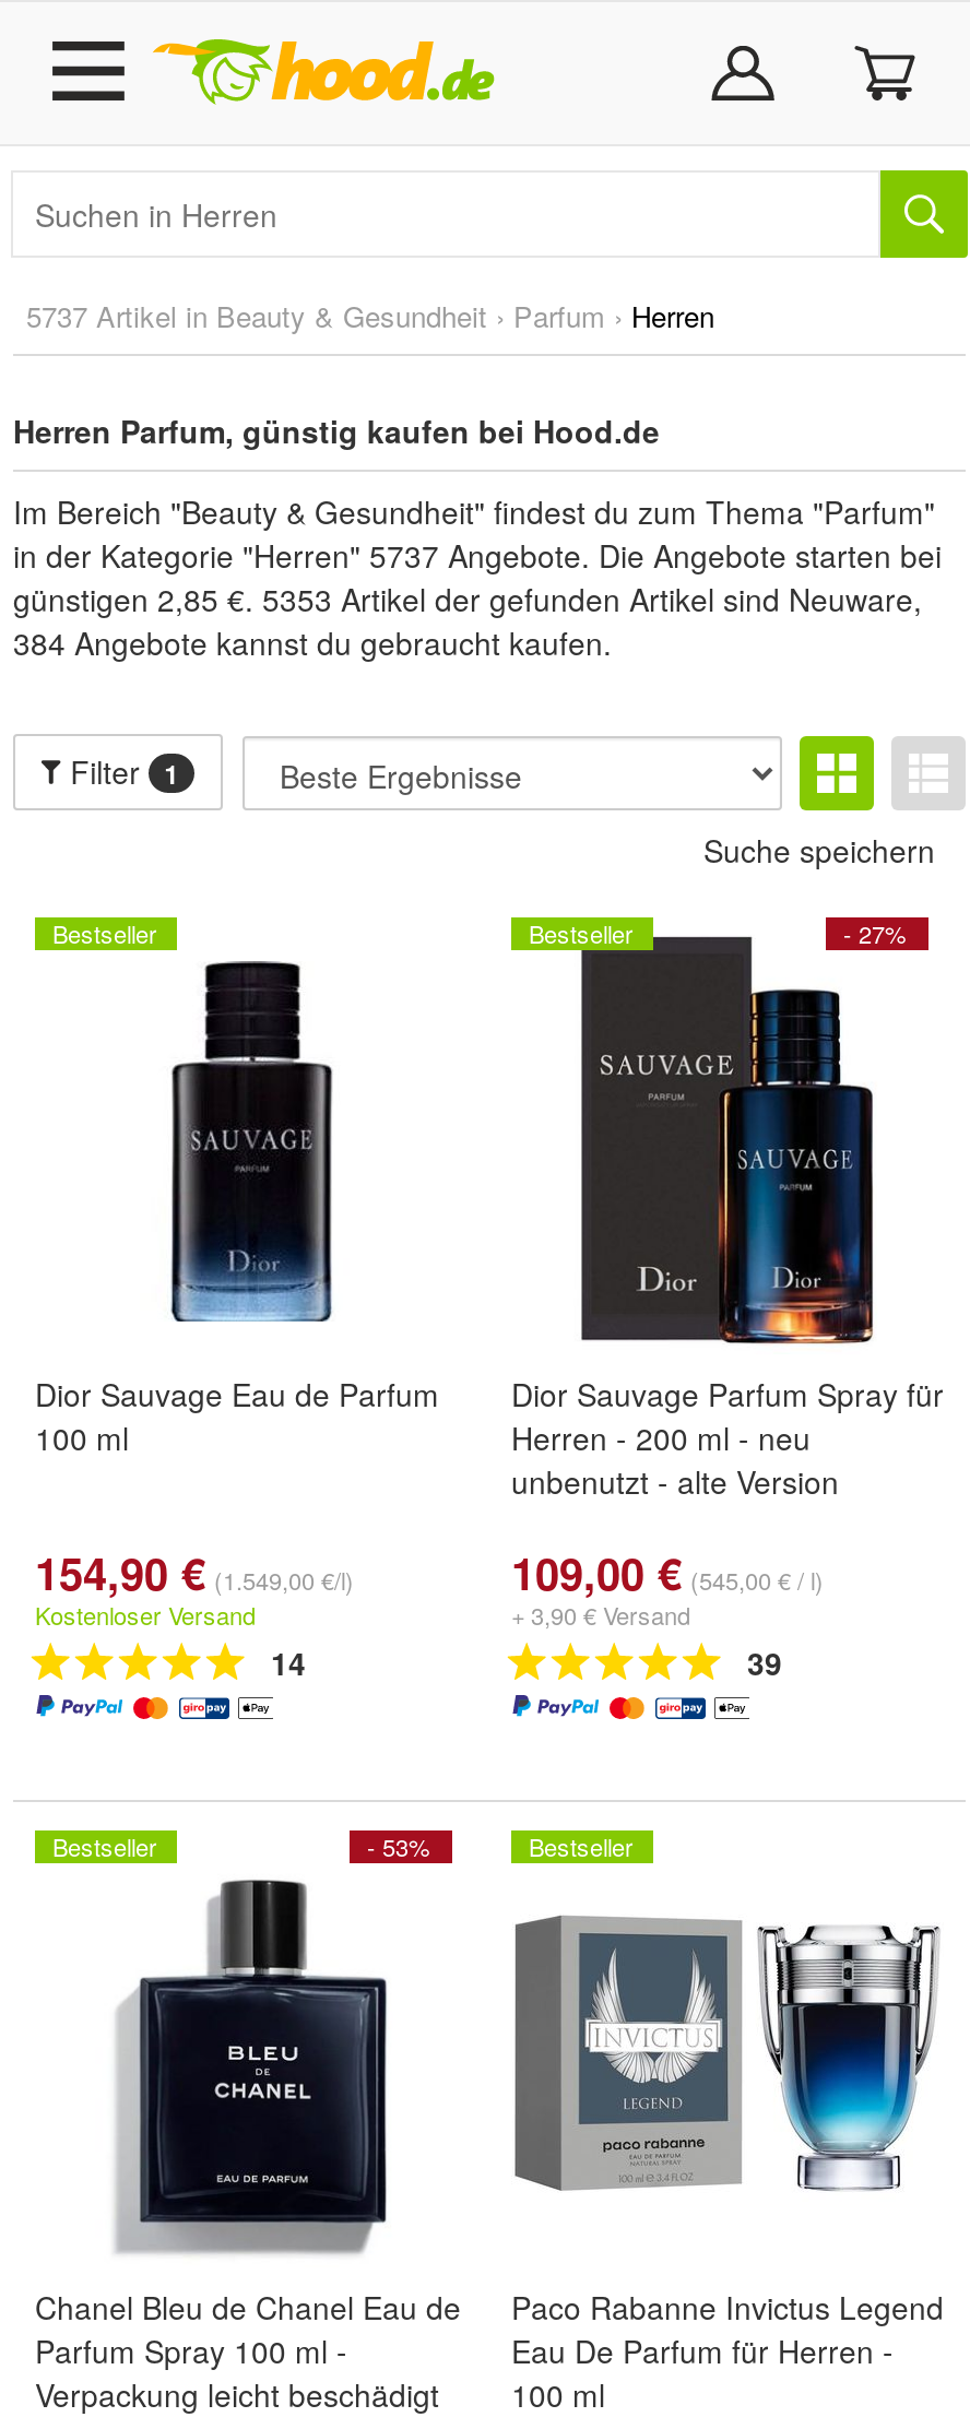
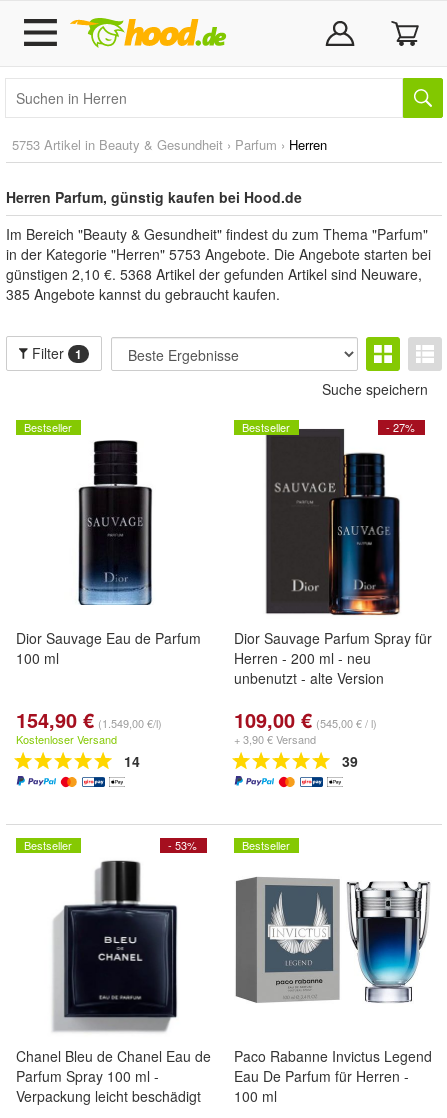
[26,295,714,336] 5737 Artikel in Beauty & Gesundheit › Parfum › Herren -> [12,135,327,154] 5753 Artikel in Beauty & Gesundheit › Parfum › Herren
[13,533,942,577] in der Kategorie "Herren" 5737 Angebote. Die Angebote starten bei -> [6,244,431,264] in der Kategorie "Herren" 5753 Angebote. Die Angebote starten bei
[13,577,922,620] günstigen 2,85 €. 5353 Artikel der gefunden Artikel sind Neuware, -> [6,264,422,284] günstigen 2,10 €. 5368 Artikel der gefunden Artikel sind Neuware,
[13,620,612,664] 384 Angebote kannst du gebraucht kaufen. -> [6,284,280,304] 385 Angebote kannst du gebraucht kaufen.

